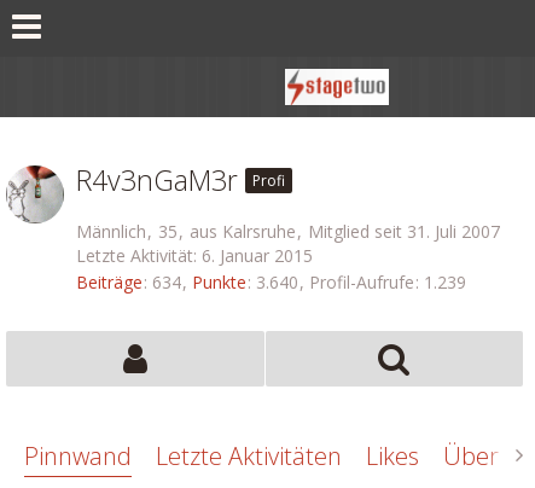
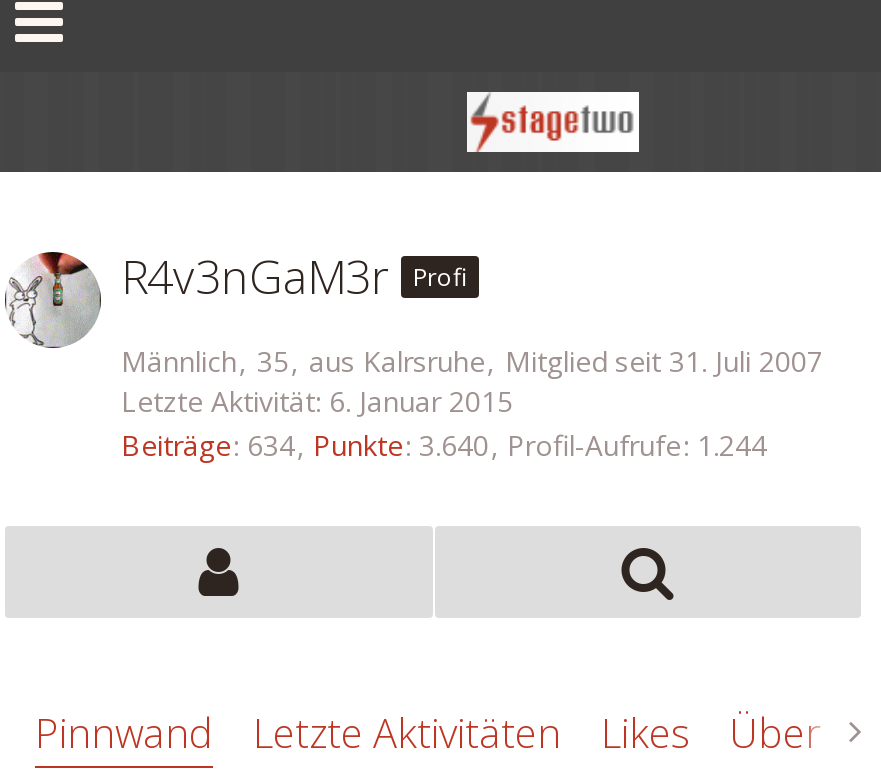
[76,270,466,293] Beiträge 634 Punkte 3.640 Profil-Aufrufe 1.239 -> [121,425,767,463] Beiträge 634 Punkte 3.640 Profil-Aufrufe 1.244

